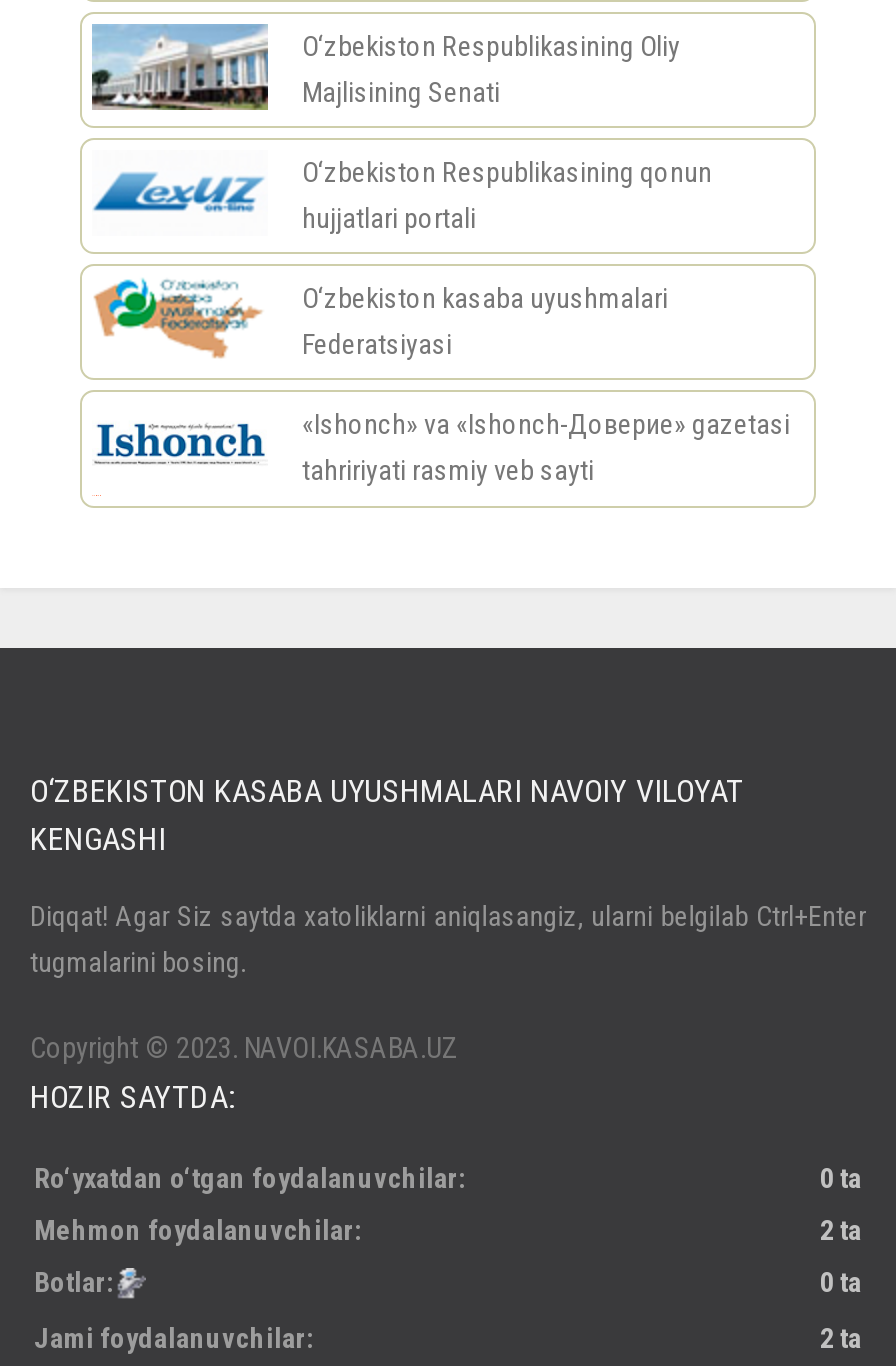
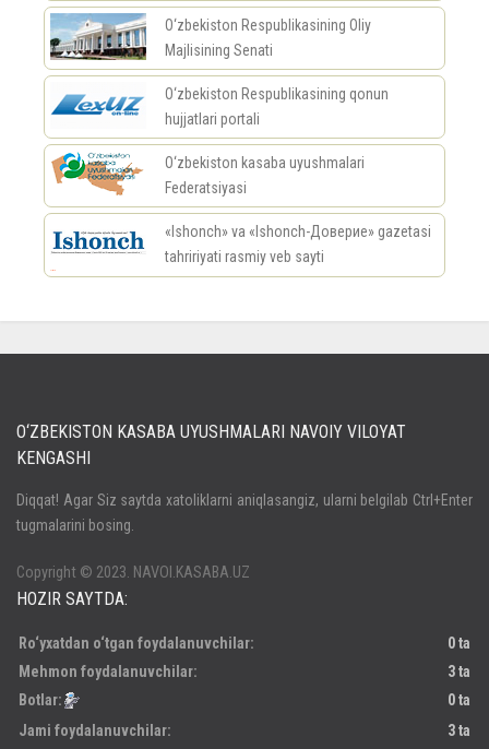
[814,1214,862,1246] 2 ta -> [444,663,470,680] 3 ta
[814,1322,862,1354] 2 ta -> [444,722,470,739] 3 ta

